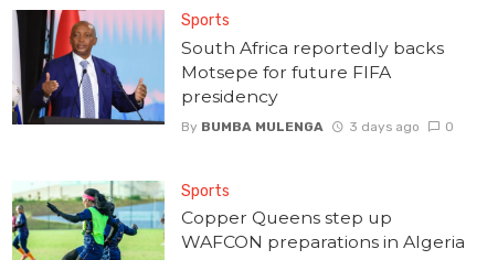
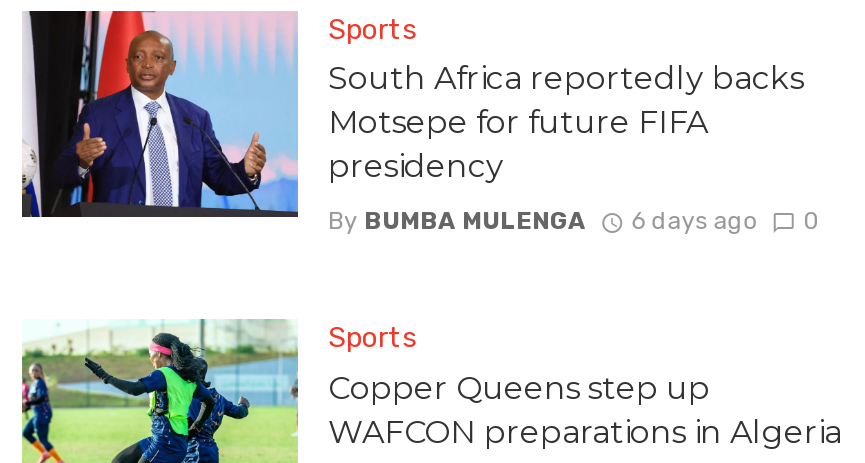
[181,118,453,134] By BUMBA MULENGA 3 days ago 0 -> [328,206,819,234] By BUMBA MULENGA 6 days ago 0

